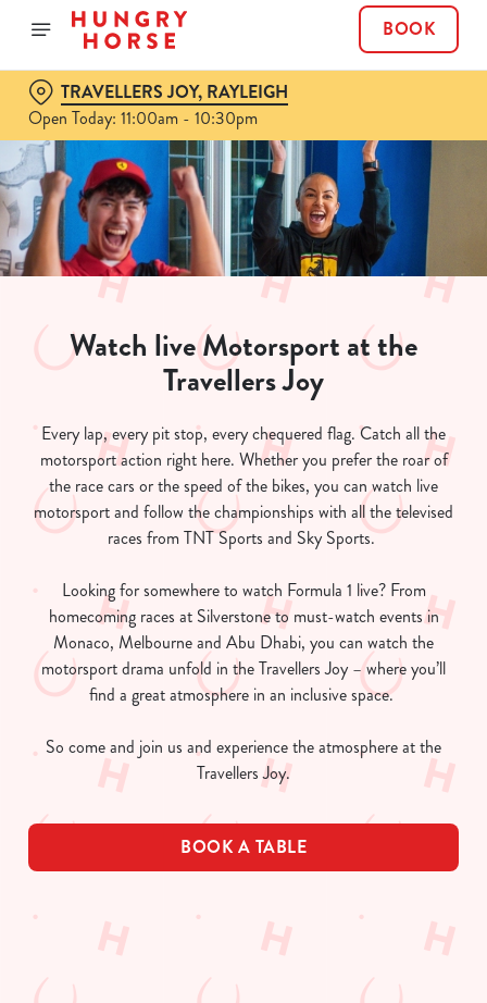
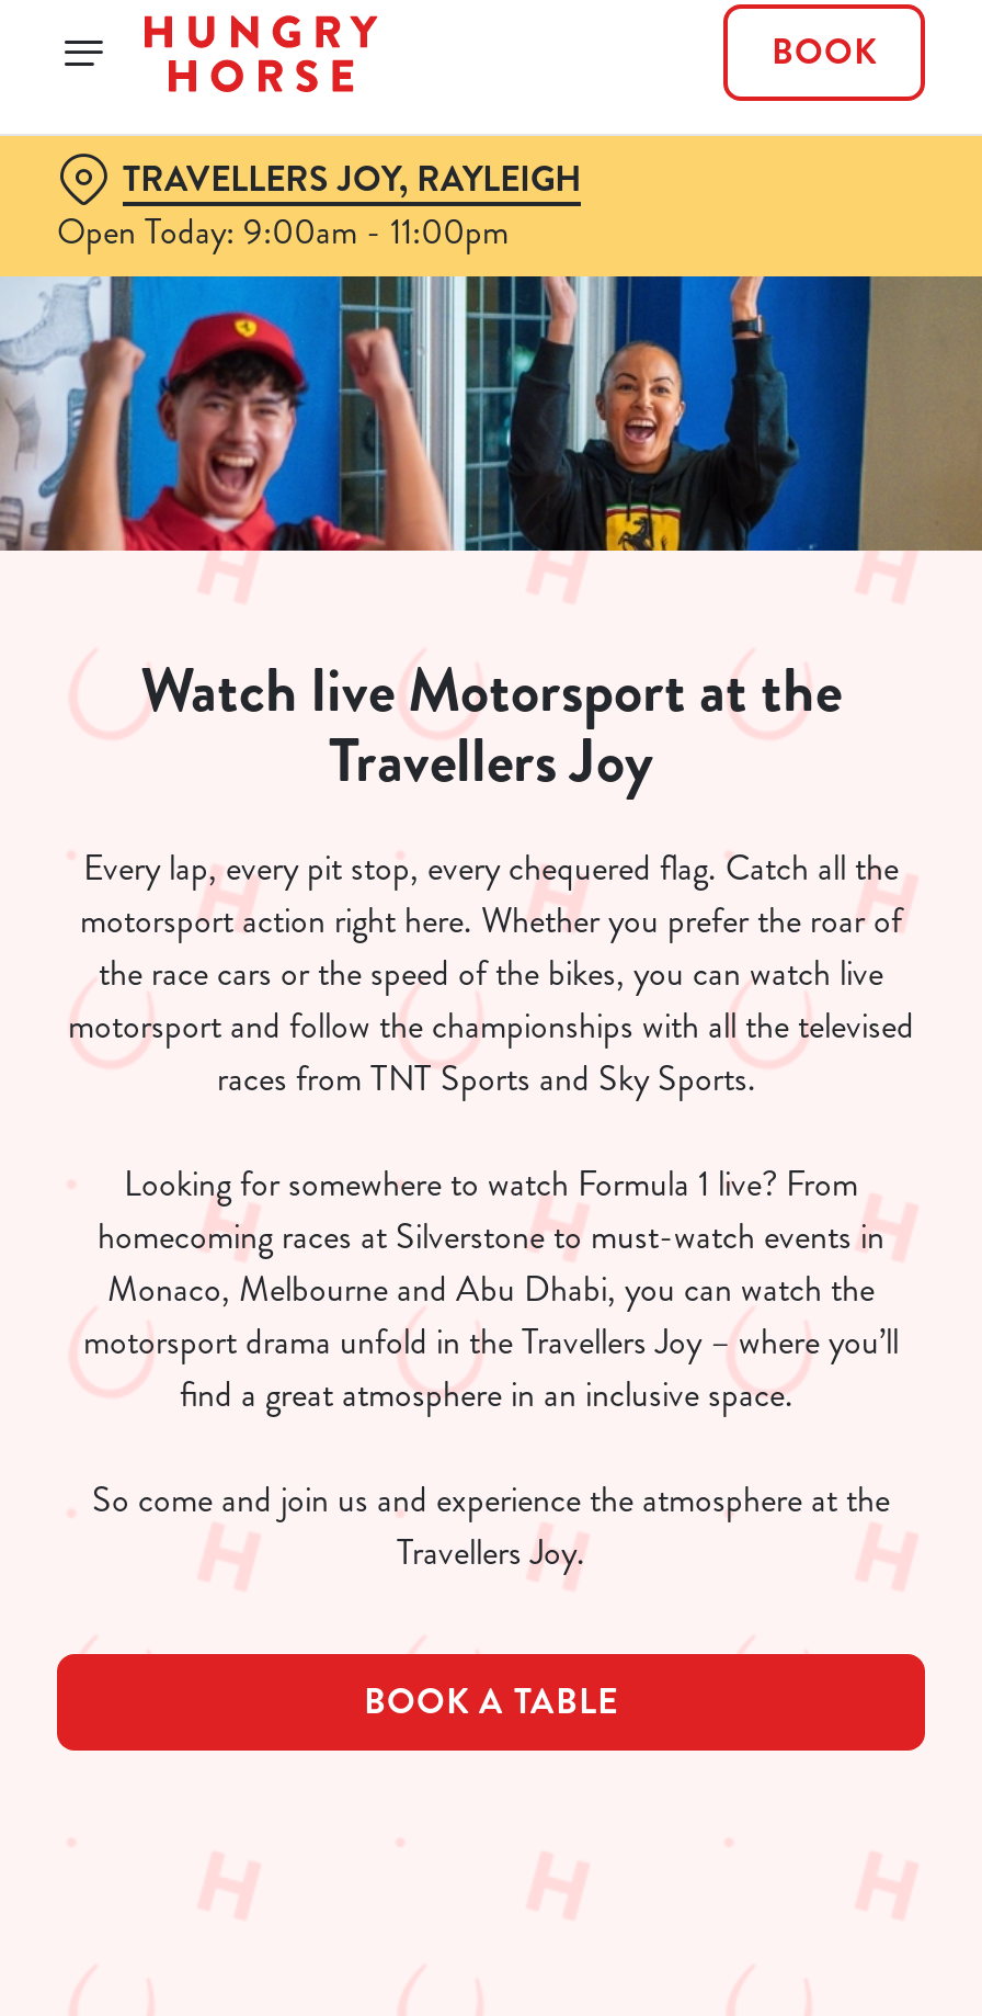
[28,106,258,131] Open Today: 11:00am - 10:30pm -> [57,206,509,257] Open Today: 9:00am - 11:00pm

